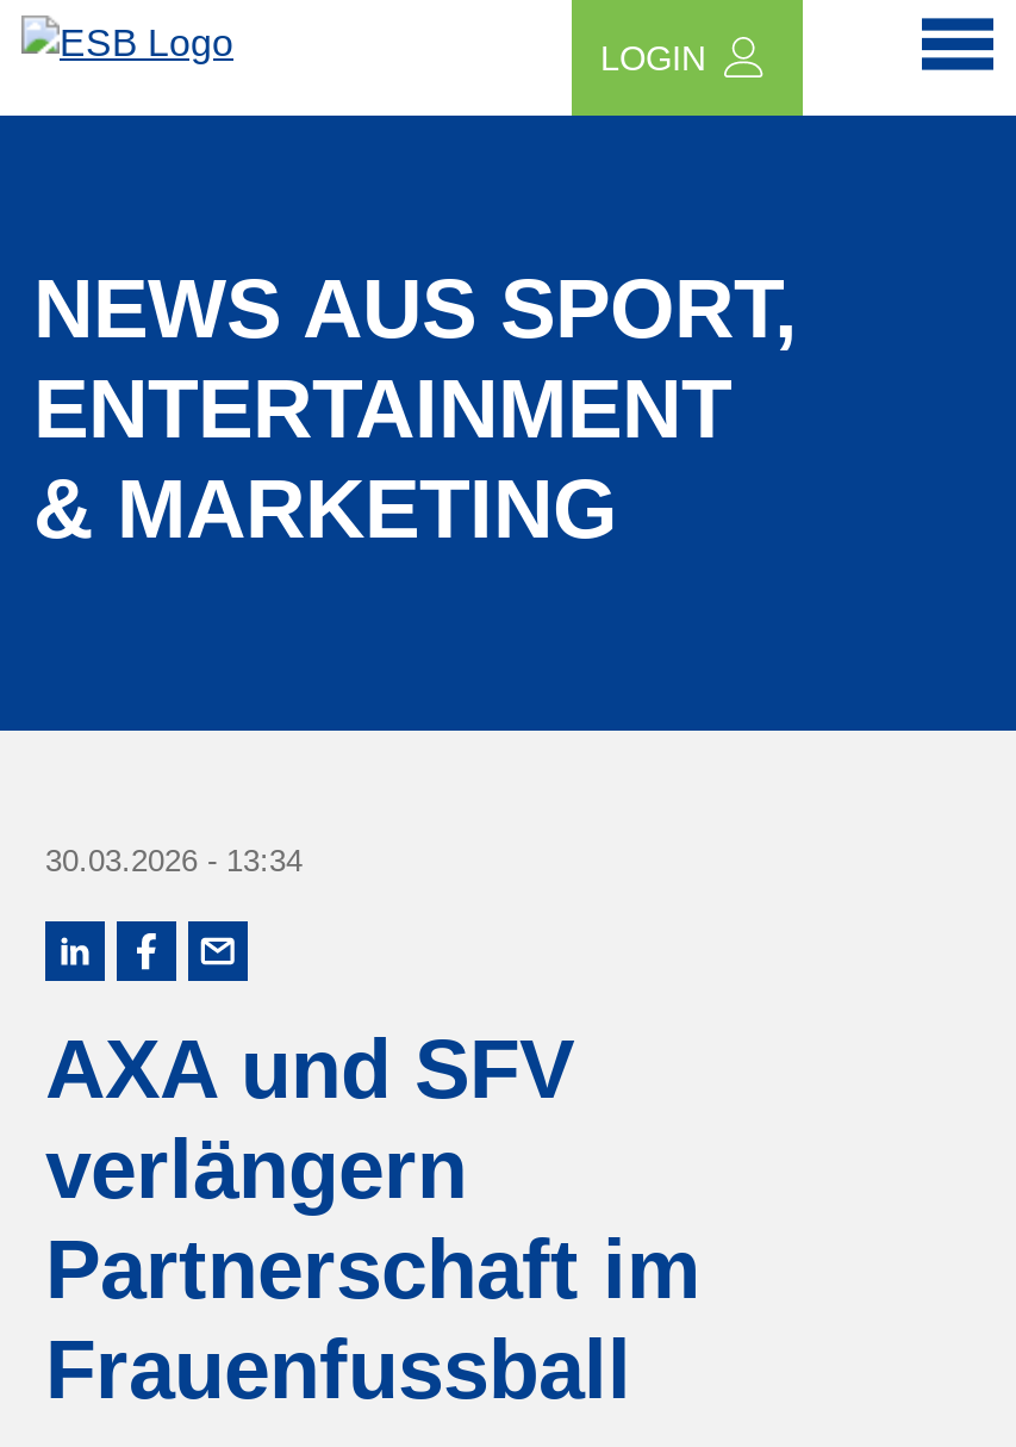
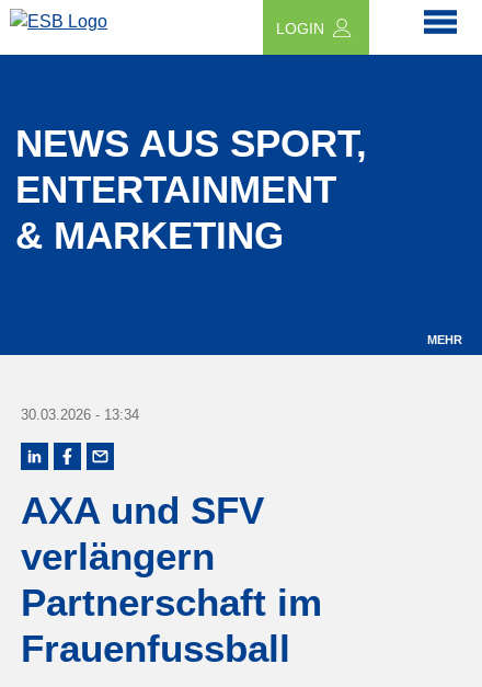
none -> [427,333,462,346] MEHR

